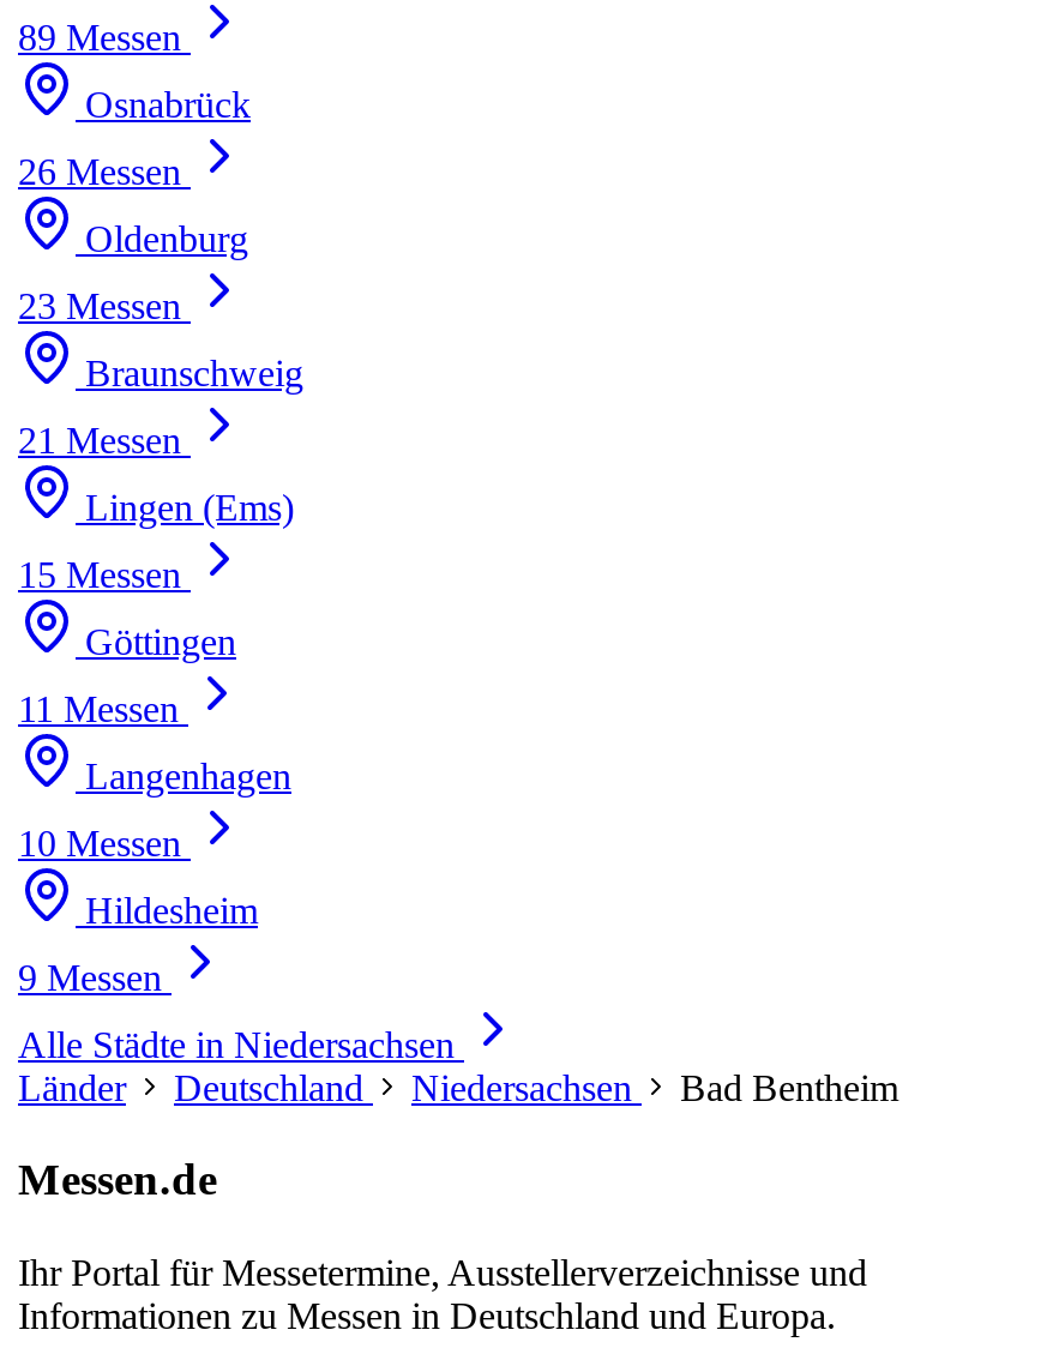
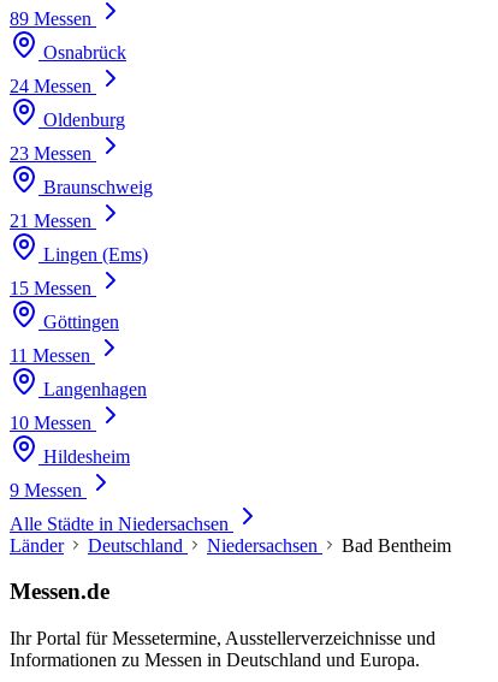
[18,150,191,191] 26 Messen -> [10,75,96,96] 24 Messen

